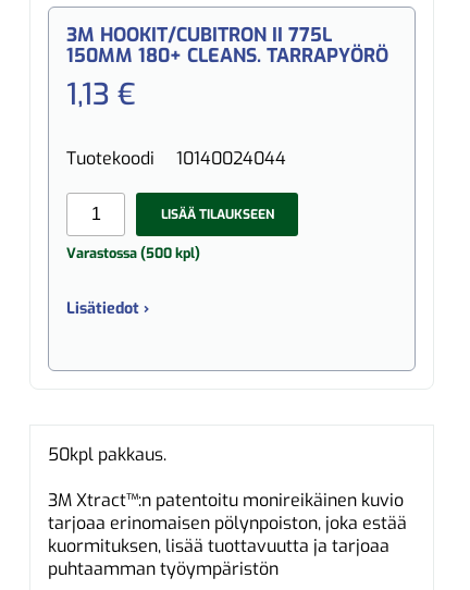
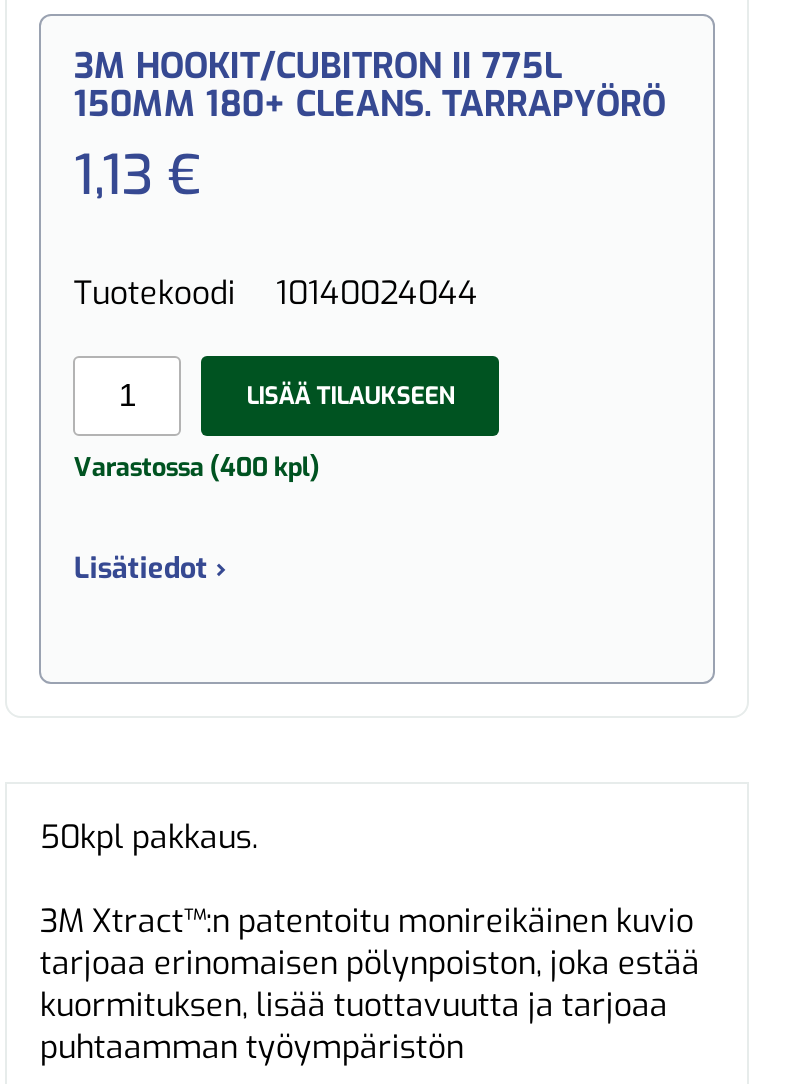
[67,244,201,262] Varastossa (500 kpl) -> [74,450,320,484] Varastossa (400 kpl)

